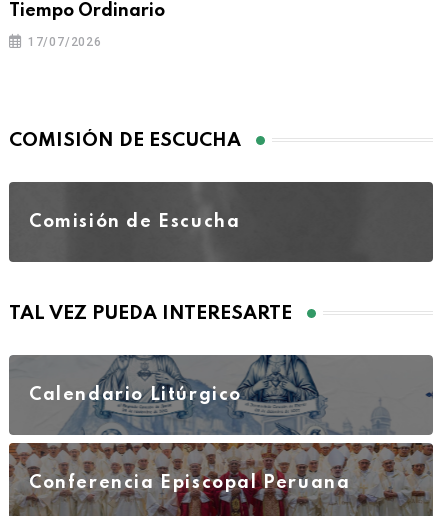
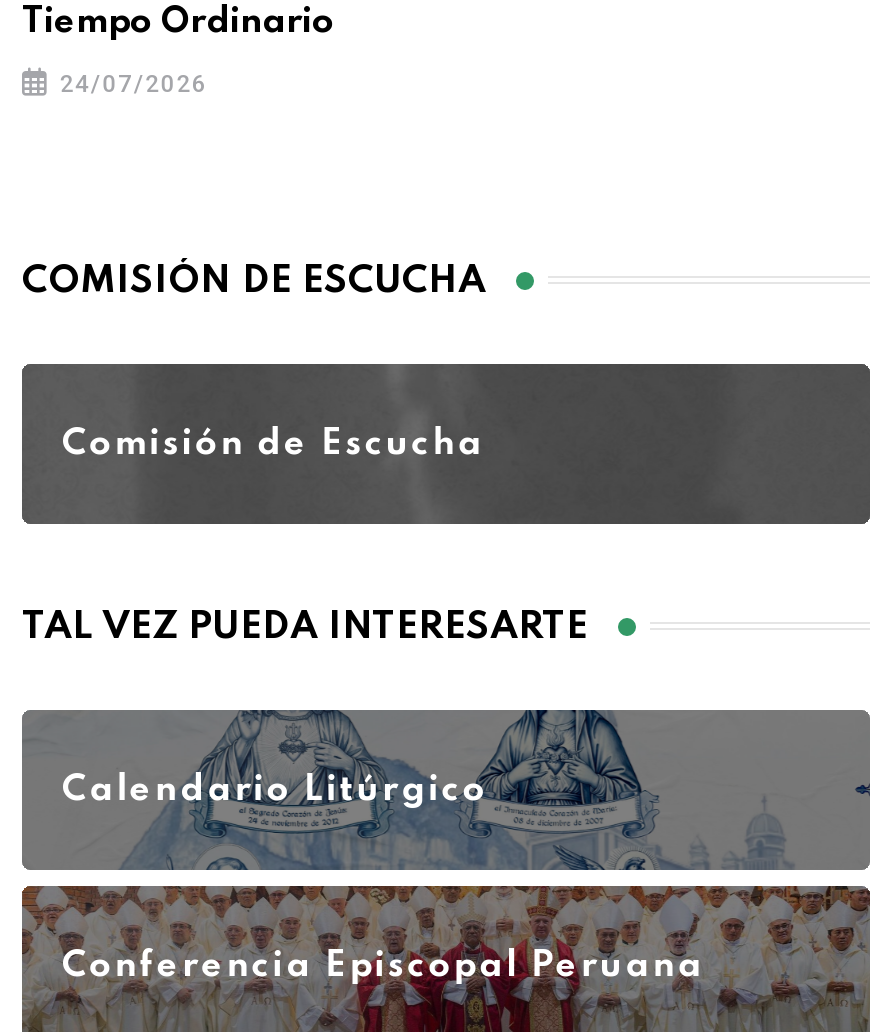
[28,35,102,49] 17/07/2026 -> [60,69,208,97] 24/07/2026

